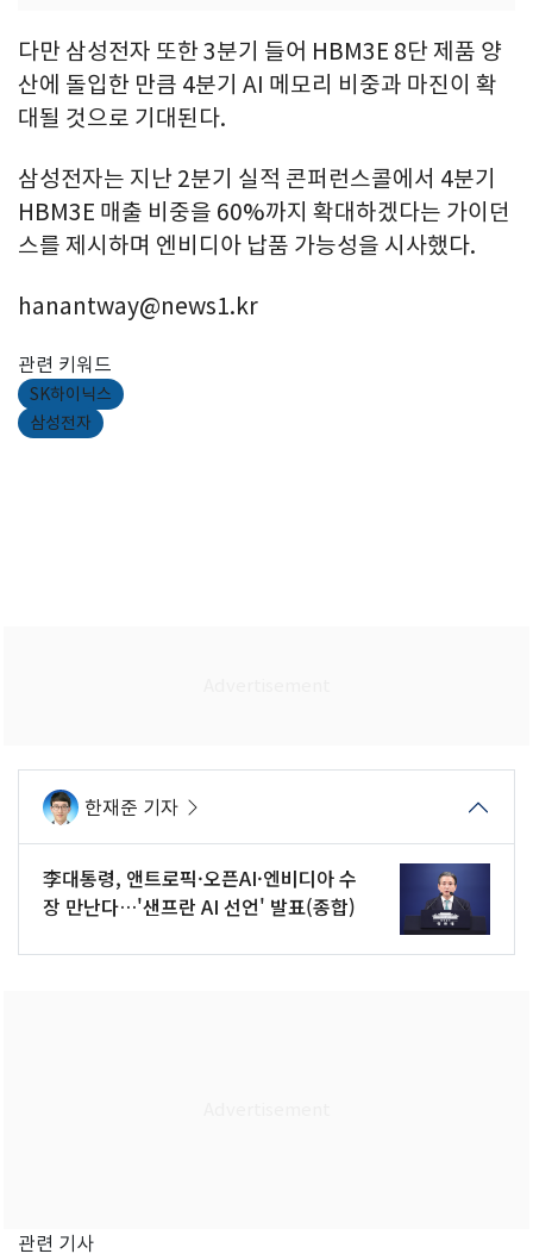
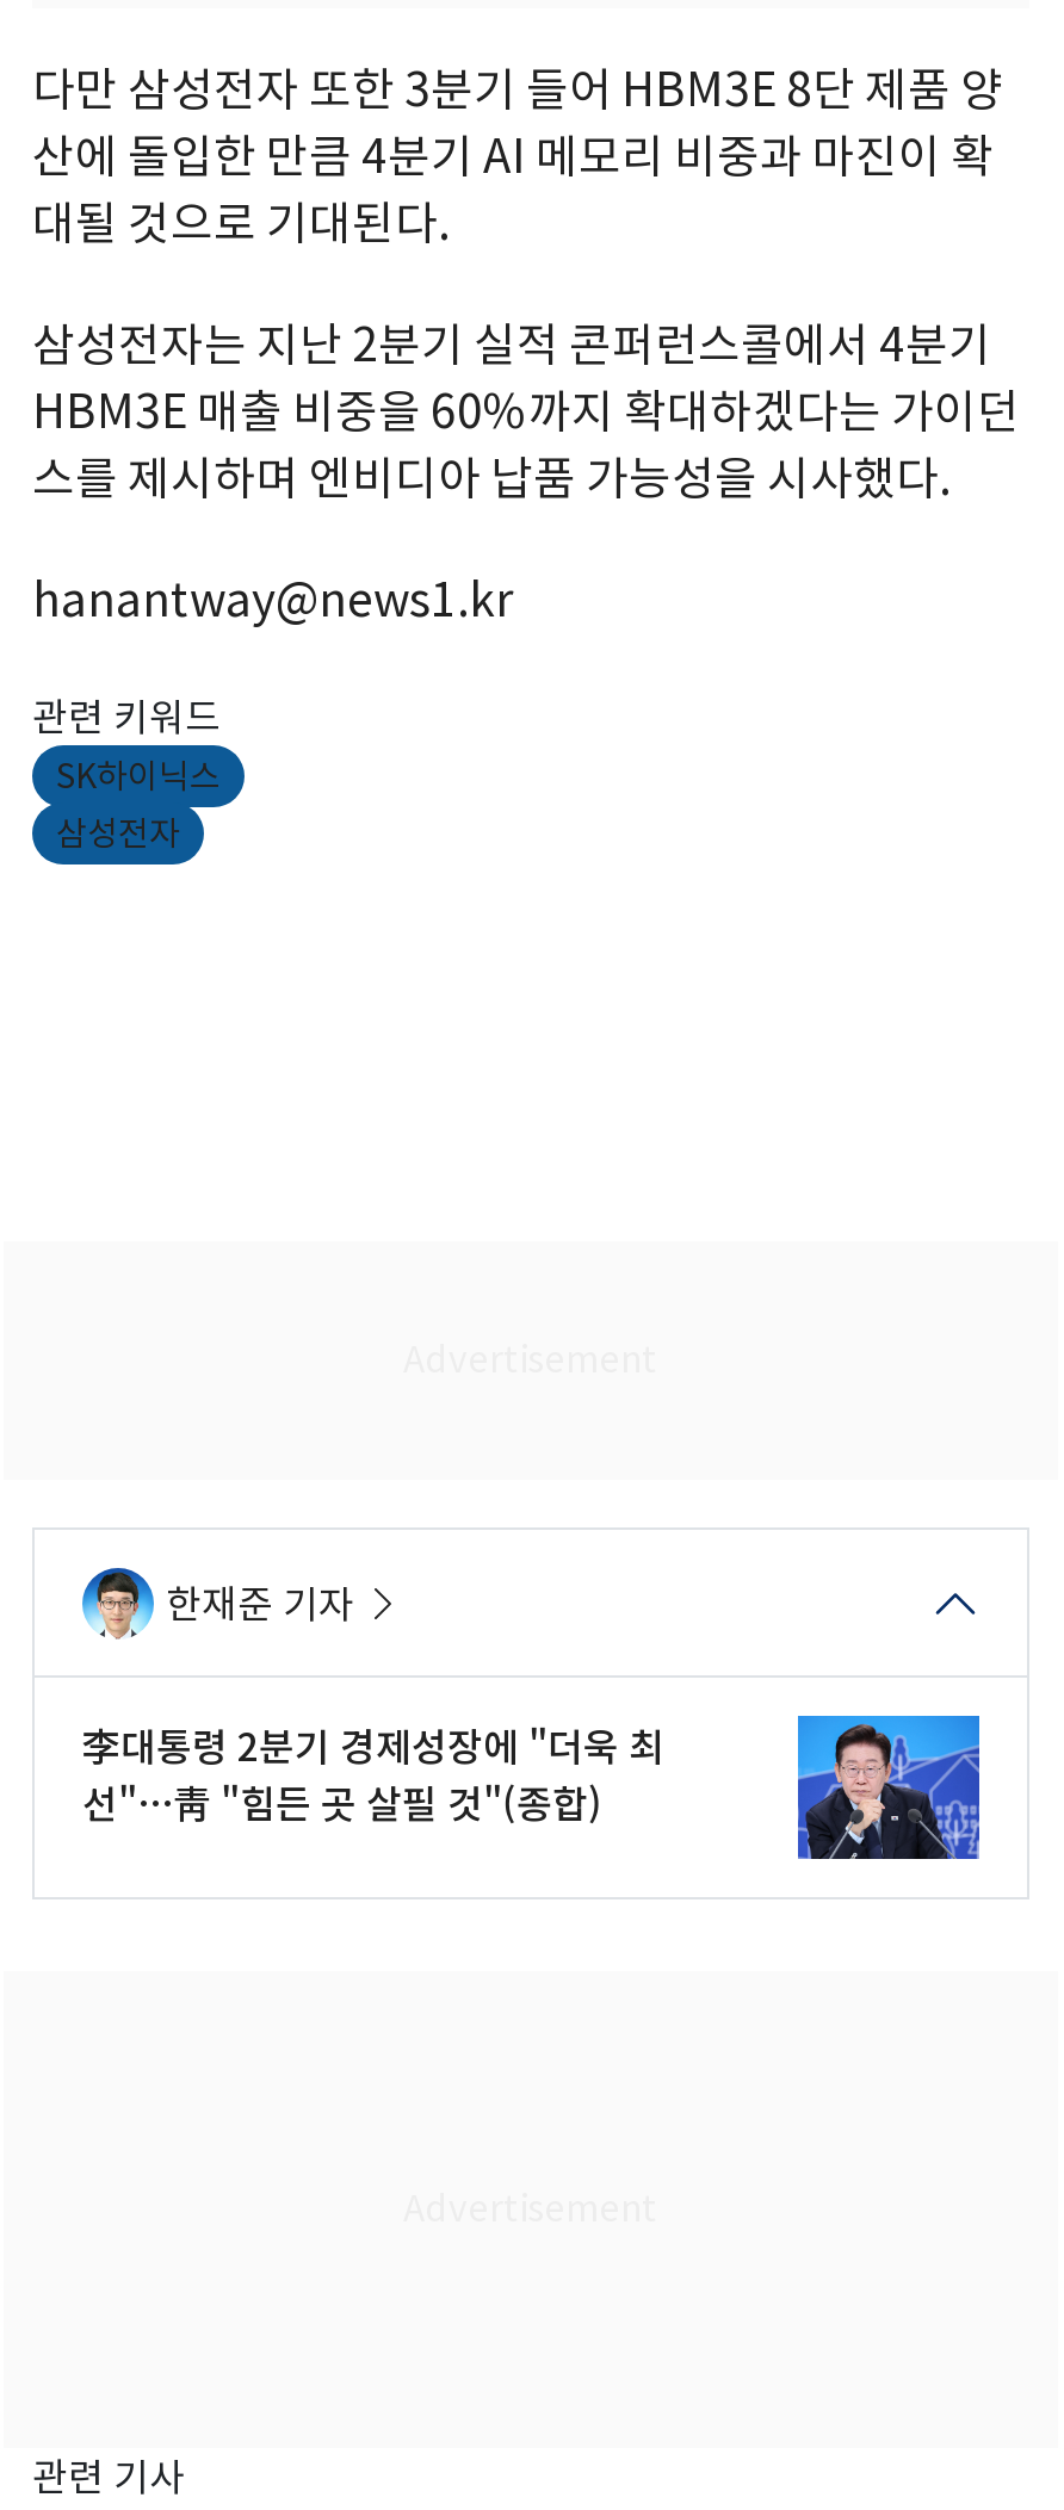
[43,864,357,921] 李대통령, 앤트로픽·오픈AI·엔비디아 수 | 장 만난다…'샌프란 AI 선언' 발표(종합) -> [82,1717,664,1831] 李대통령 2분기 경제성장에 "더욱 최 | 선"…靑 "힘든 곳 살필 것"(종합)
[399,862,491,936] [image] -> [796,1713,982,1861] [image]

